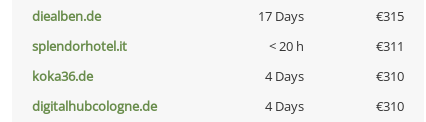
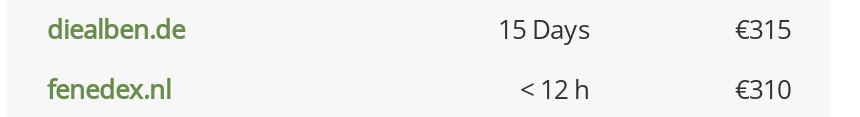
[257,7,303,25] 17 Days -> [498,11,590,47] 15 Days
[32,37,404,115] splendorhotel.it | < 20 h | €311 | koka36.de | 4 Days | €310 | digitalhubcologne.de | 4 Days -> [47,71,590,107] fenedex.nl | < 12 h

